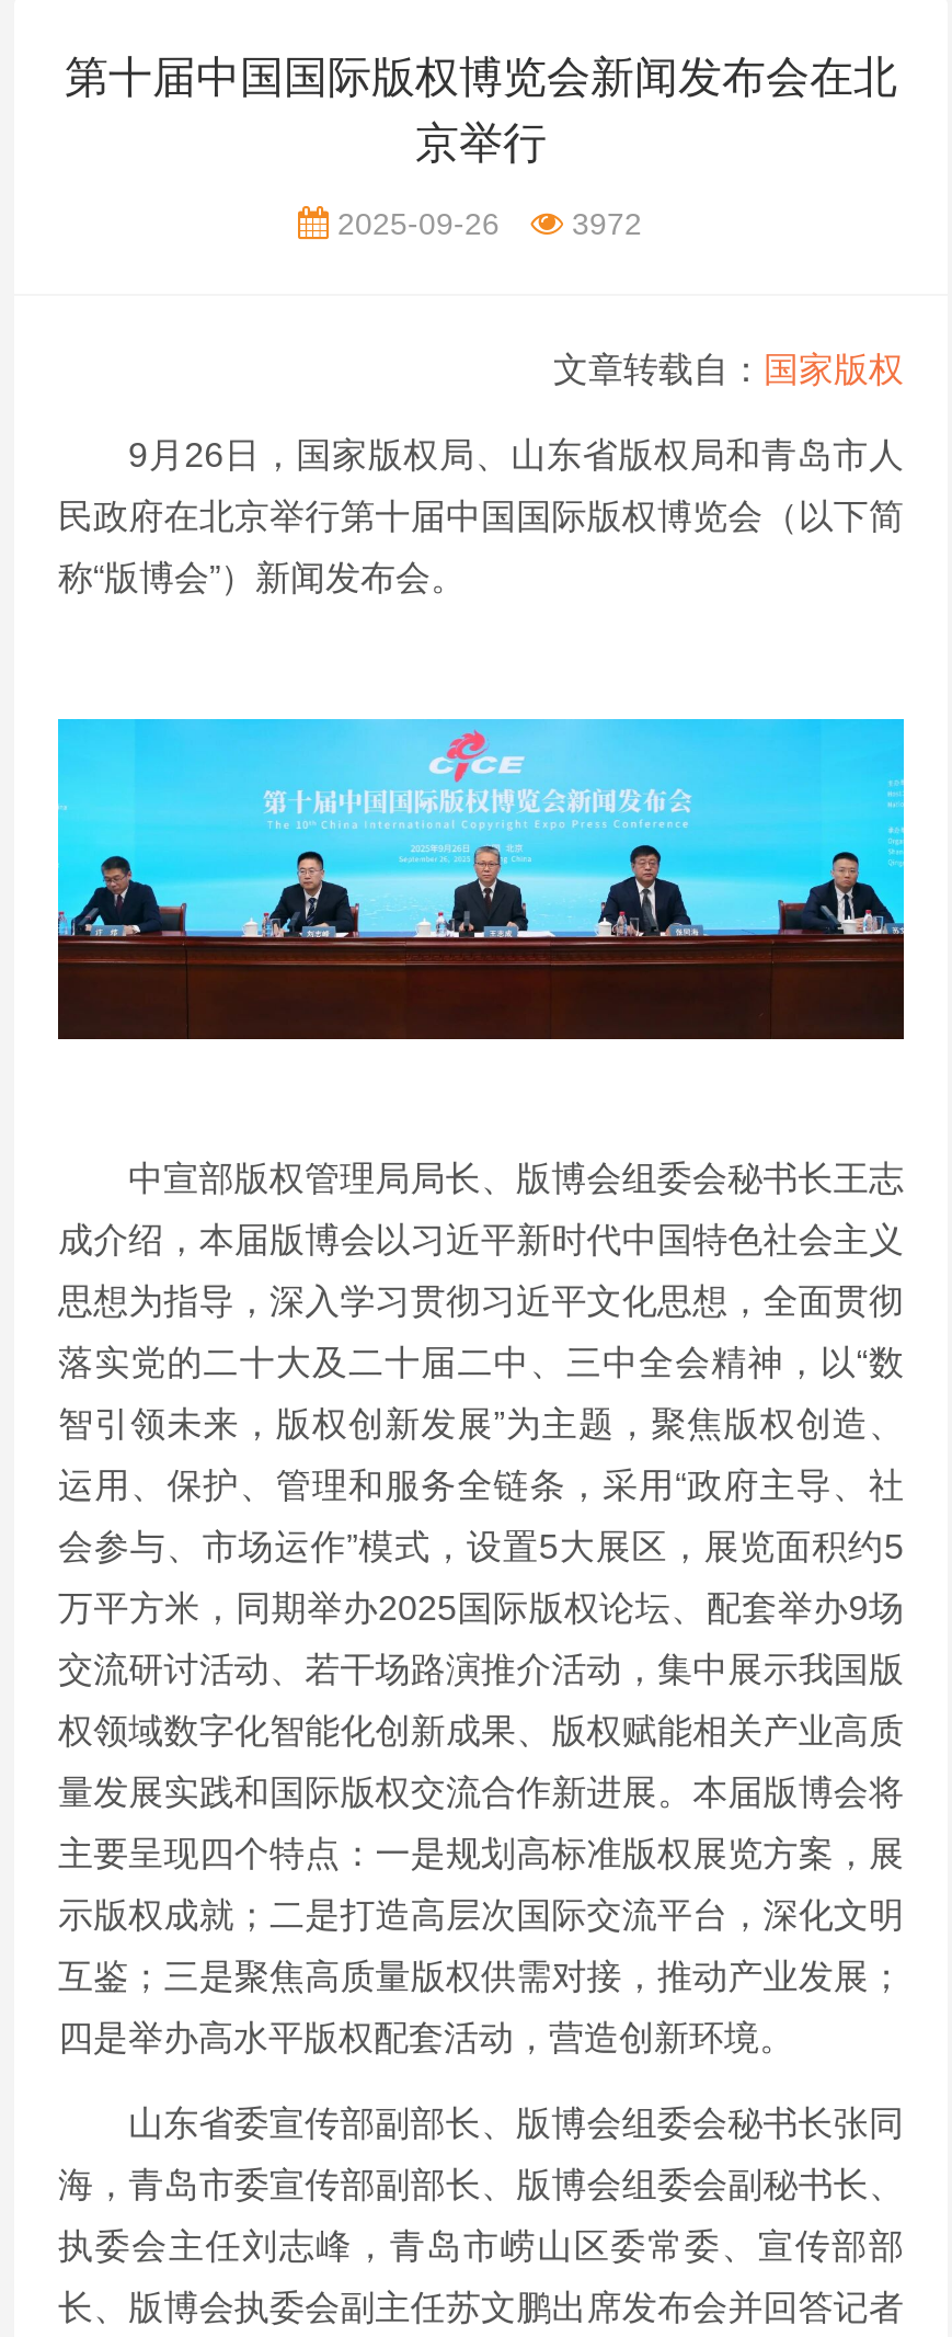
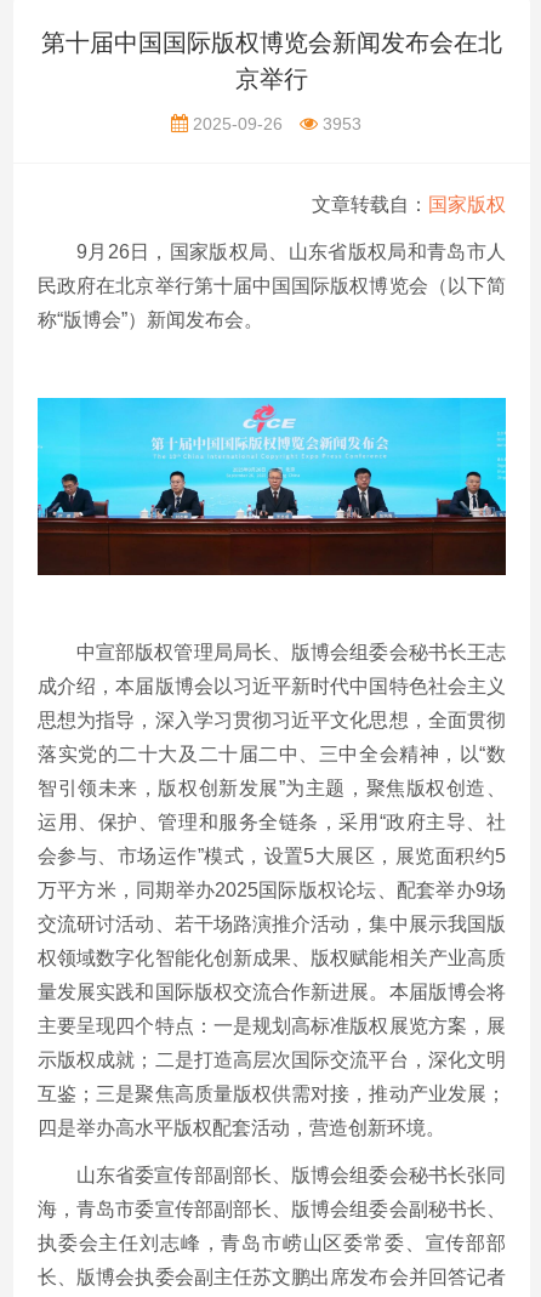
[329,205,642,240] 2025-09-26 3972 -> [187,114,361,133] 2025-09-26 3953

